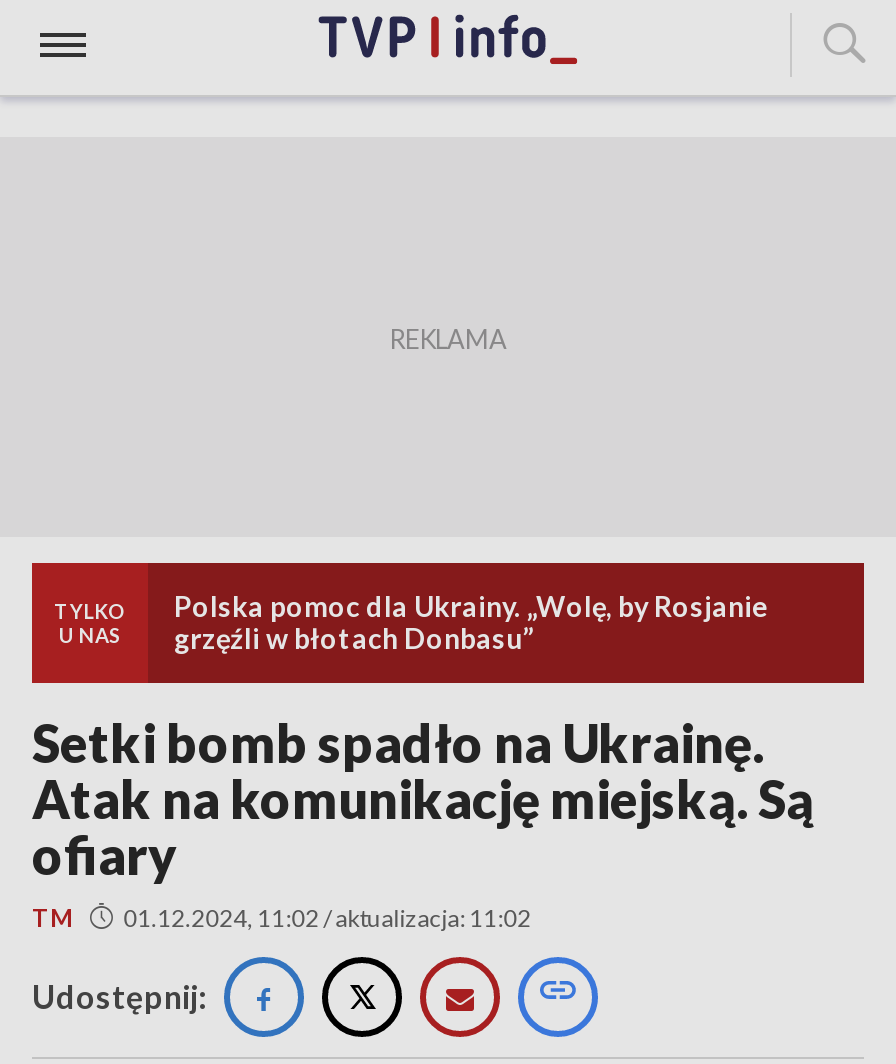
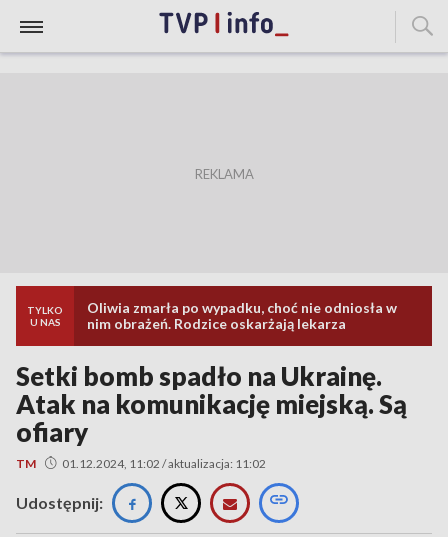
[174,589,768,655] Polska pomoc dla Ukrainy. „Wolę, by Rosjanie | grzęźli w błotach Donbasu” -> [87,299,397,332] Oliwia zmarła po wypadku, choć nie odniosła w | nim obrażeń. Rodzice oskarżają lekarza

